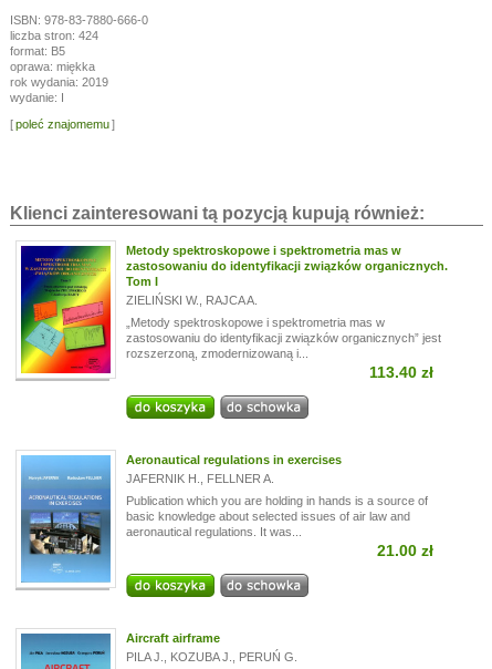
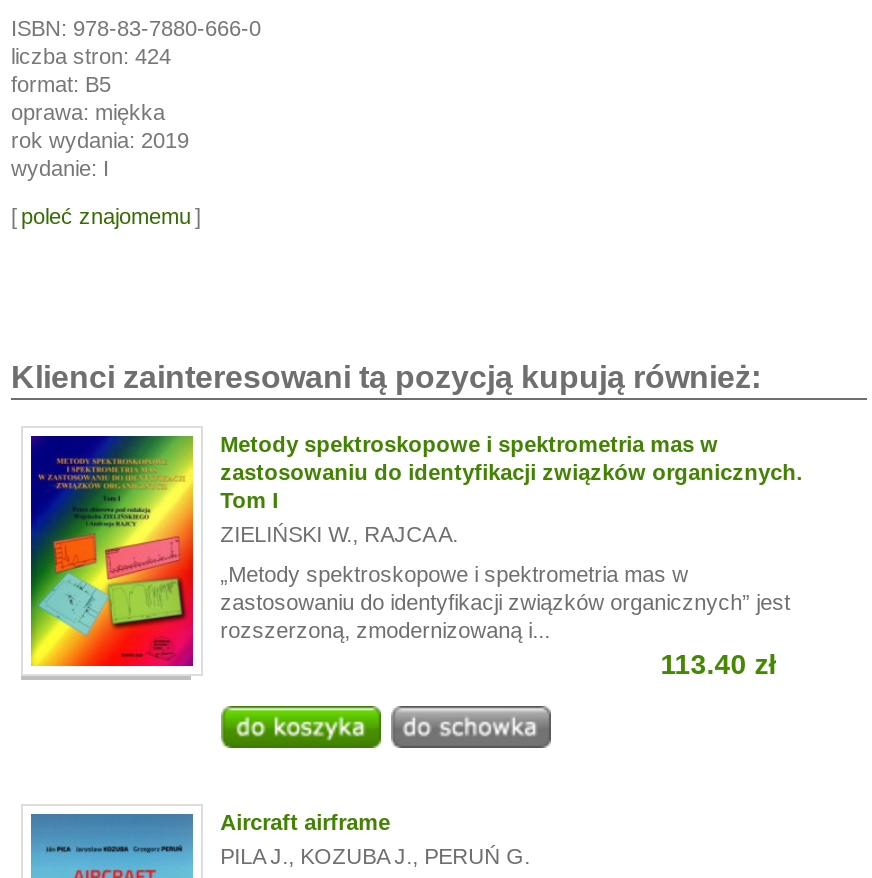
[17,453,433,590] [image] | Aeronautical regulations in exercises | JAFERNIK H., FELLNER A. | Publication which you are holding in hands is a source of | basic knowledge about selected issues of air law and | aeronautical regulations. It was... | 21.00 zł -> none

